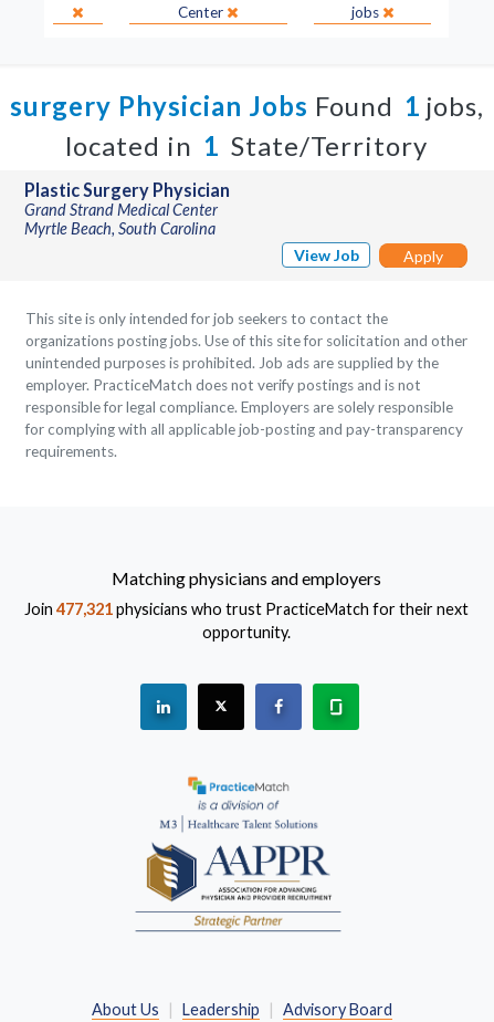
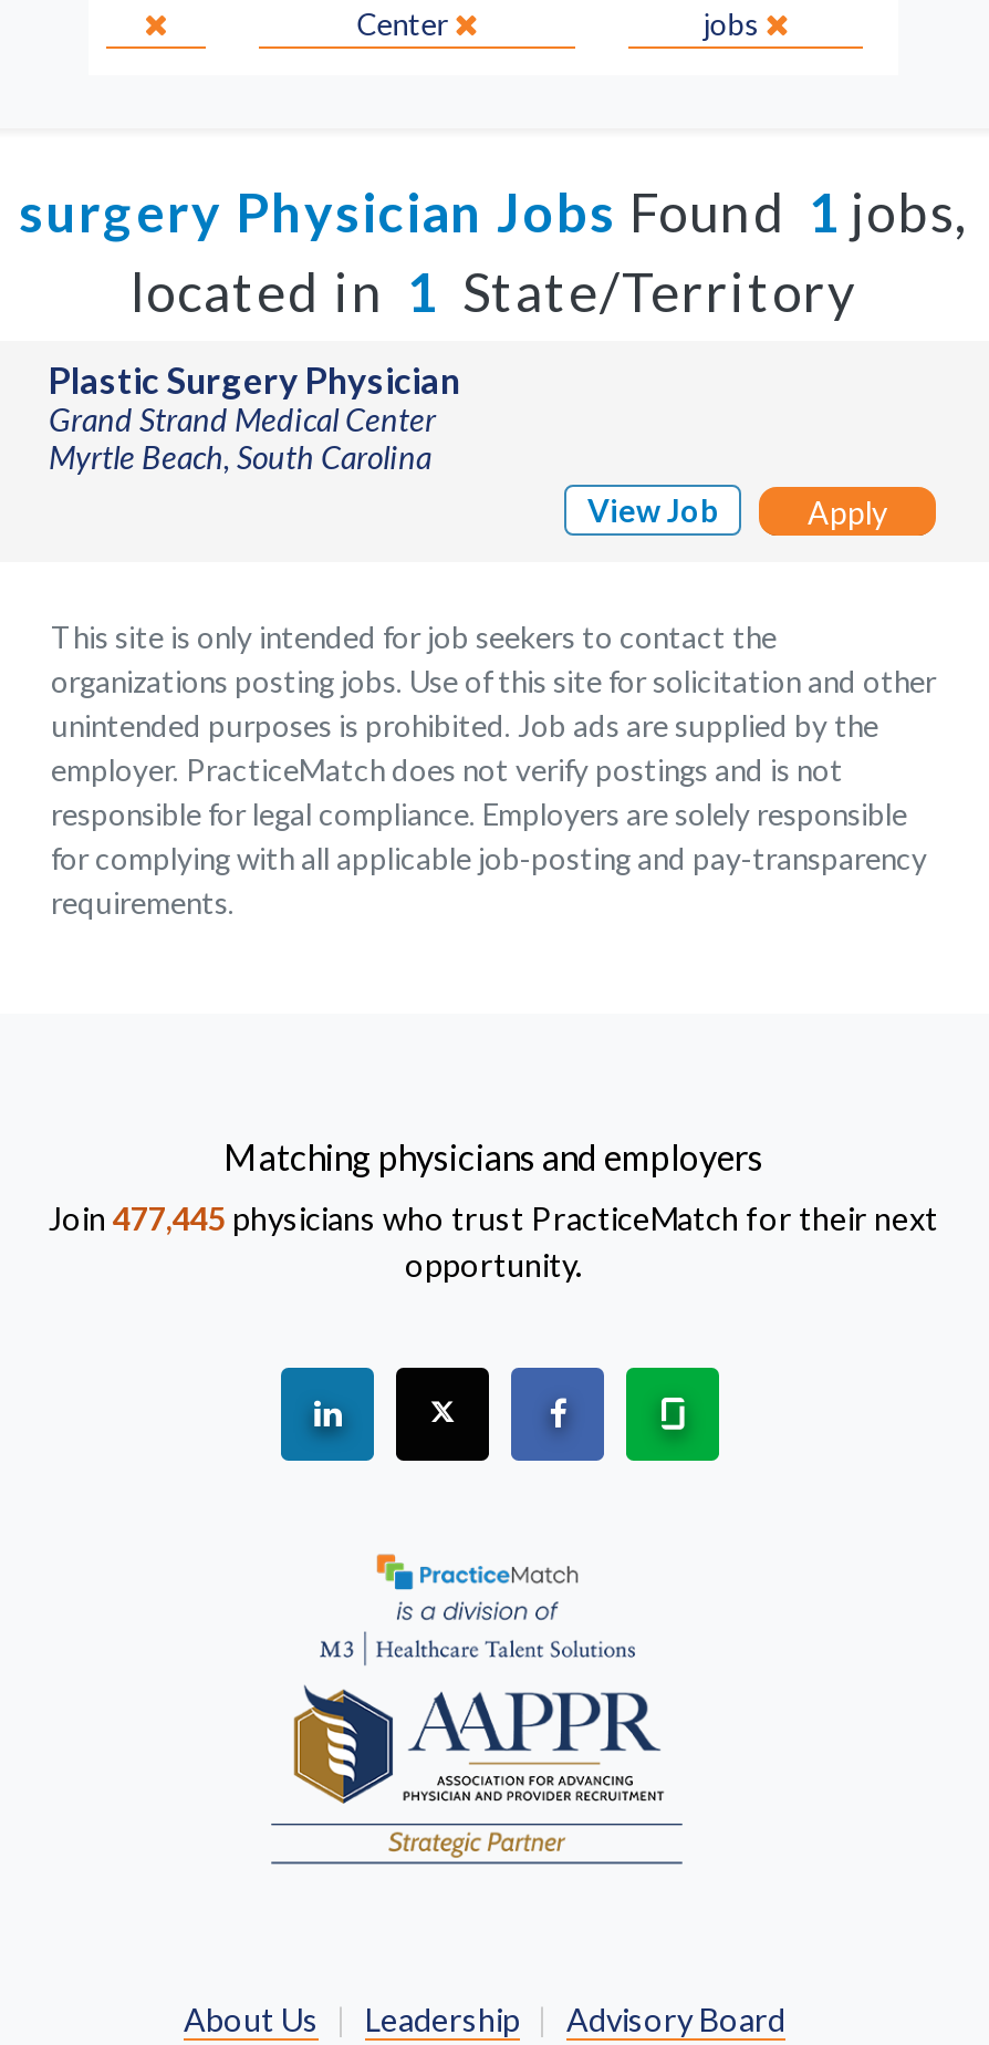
[24,599,469,618] Join 477,321 physicians who trust PracticeMatch for their next -> [49,1200,938,1237] Join 477,445 physicians who trust PracticeMatch for their next

